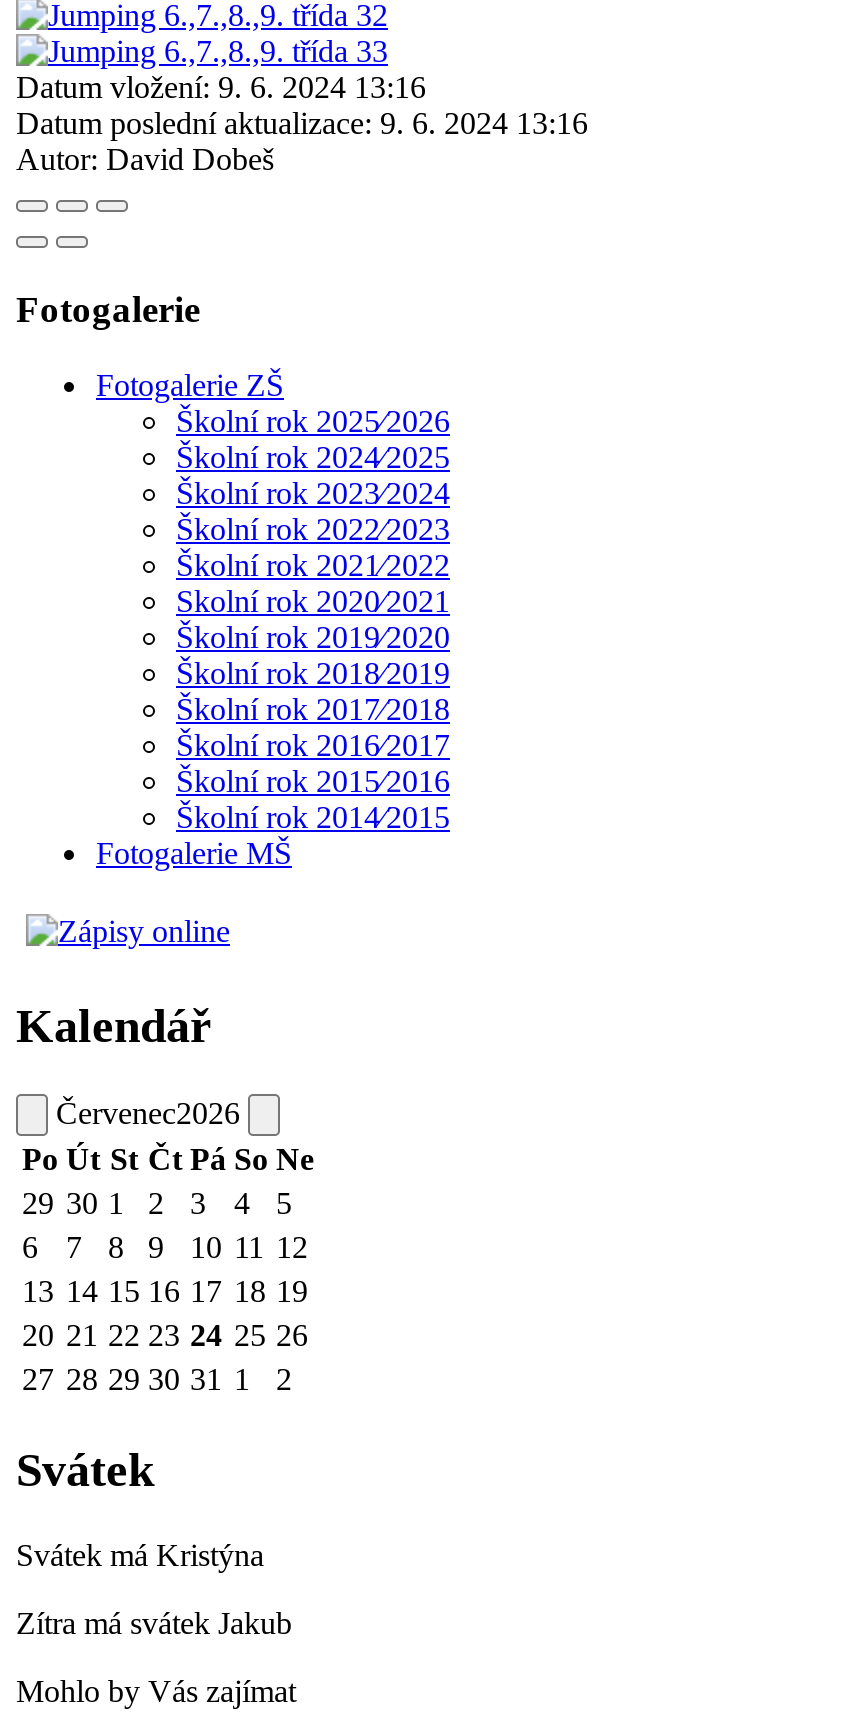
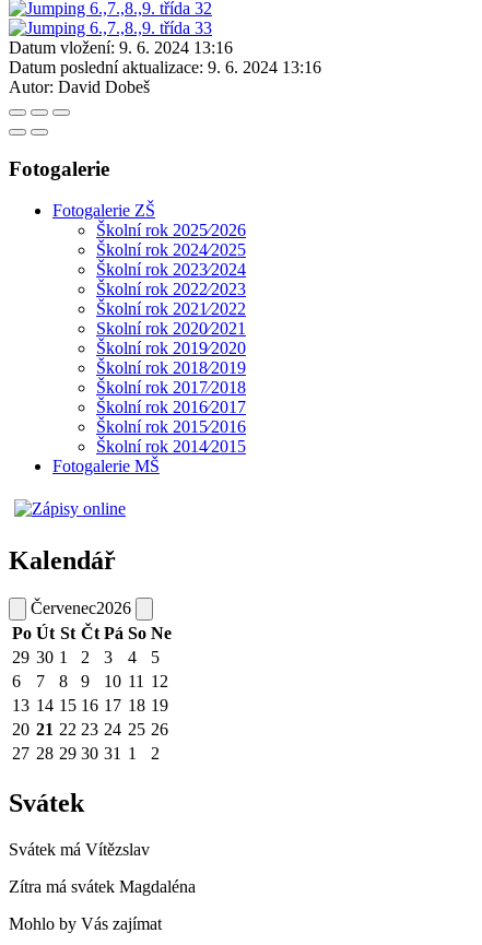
[16,1538,264,1572] Svátek má Kristýna -> [9,840,150,859] Svátek má Vítězslav
[16,1606,292,1640] Zítra má svátek Jakub -> [9,877,196,896] Zítra má svátek Magdaléna

